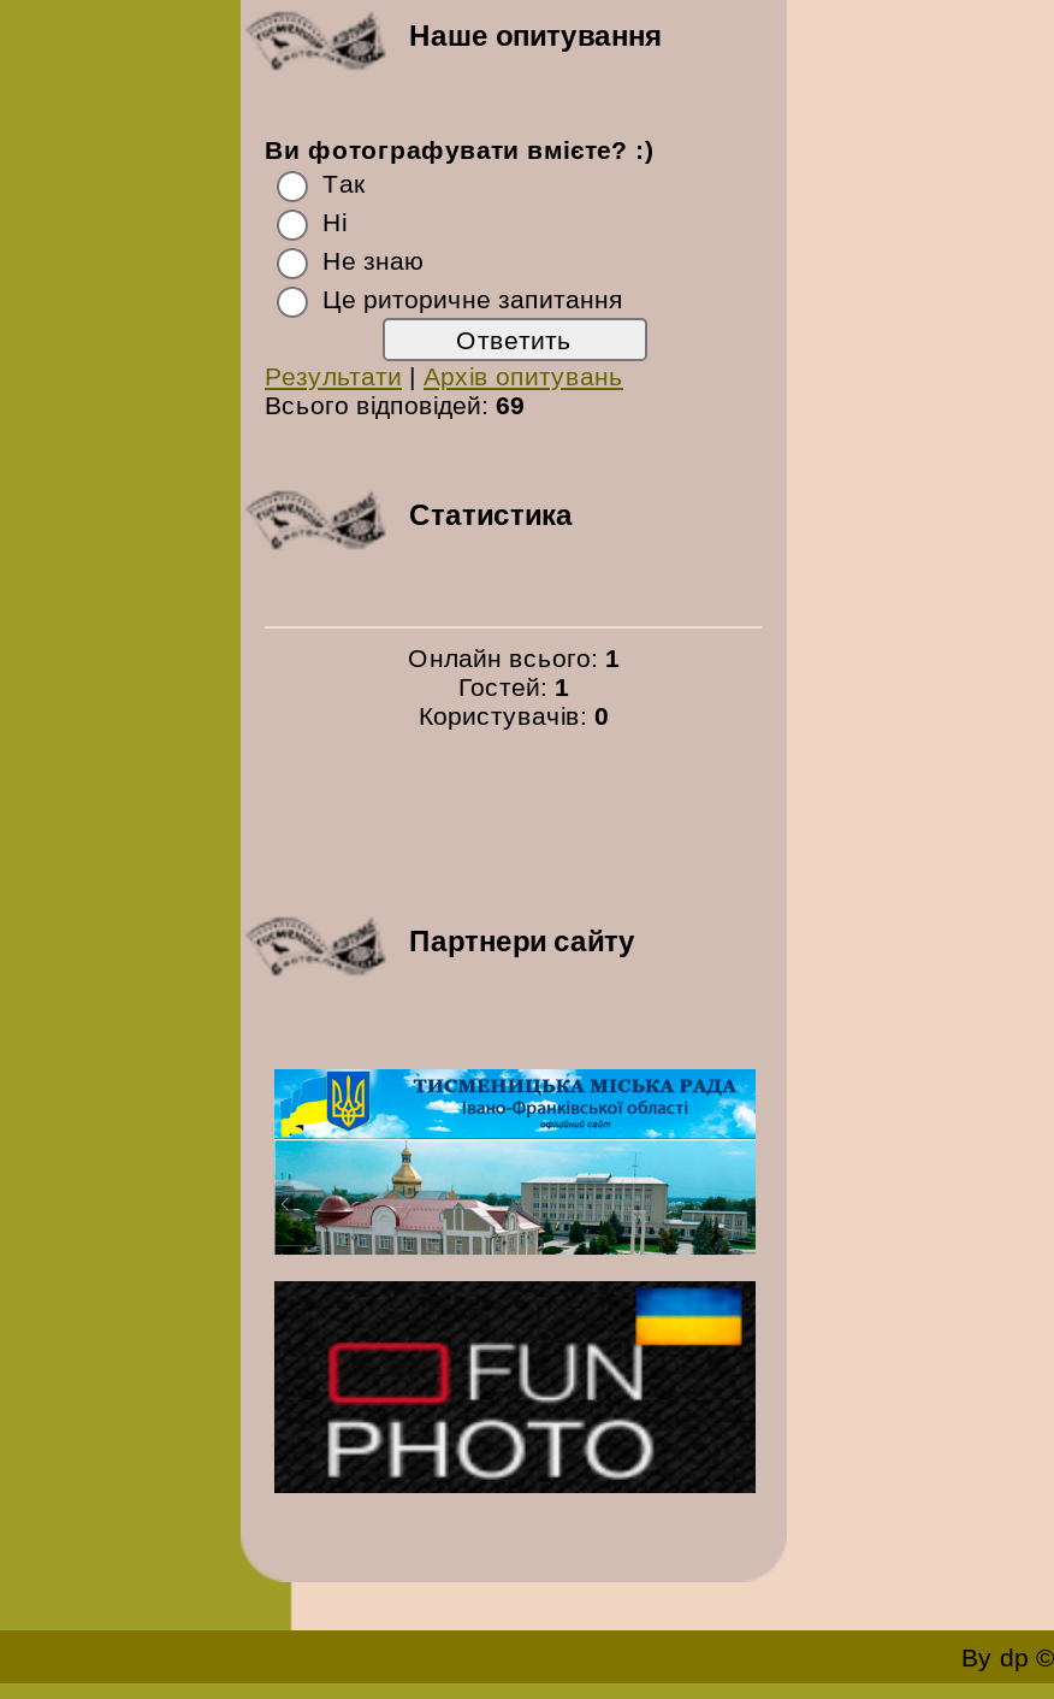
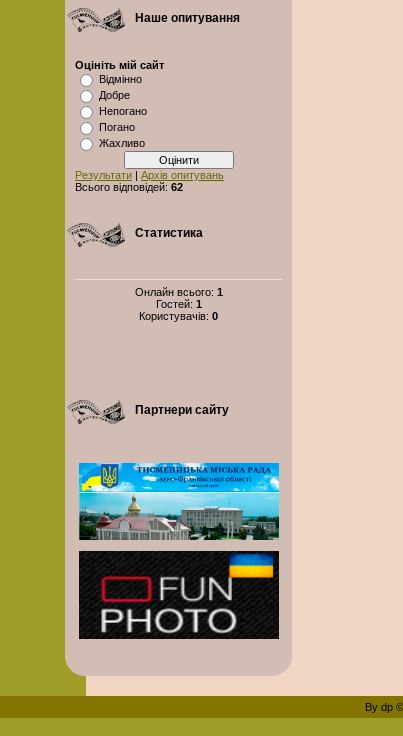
[265,135,655,313] Ви фотографувати вмієте? :) | Так | Ні | Не знаю | Це риторичне запитання -> [75,59,164,149] Оцініть мій сайт | Відмінно | Добре | Непогано | Погано | Жахливо
[265,390,525,419] Всього відповідей:69 -> [75,181,183,193] Всього відповідей:62

